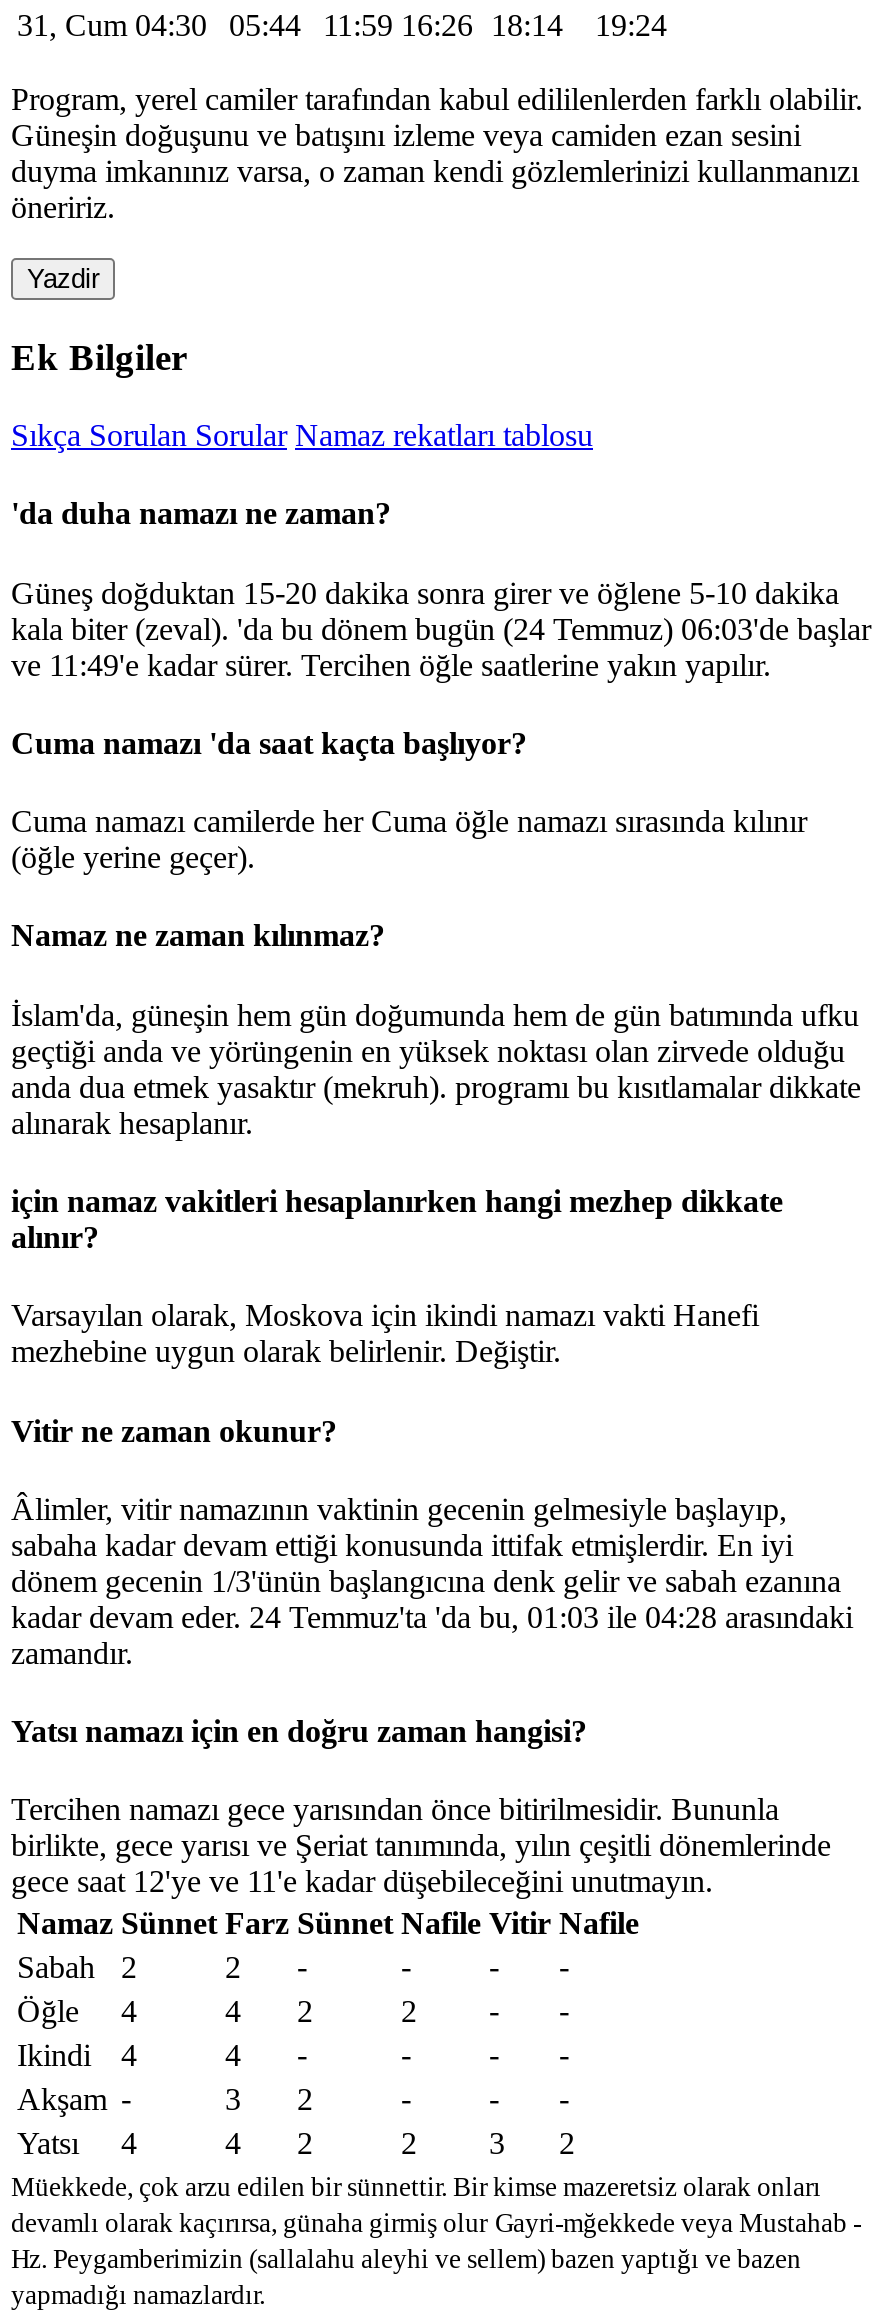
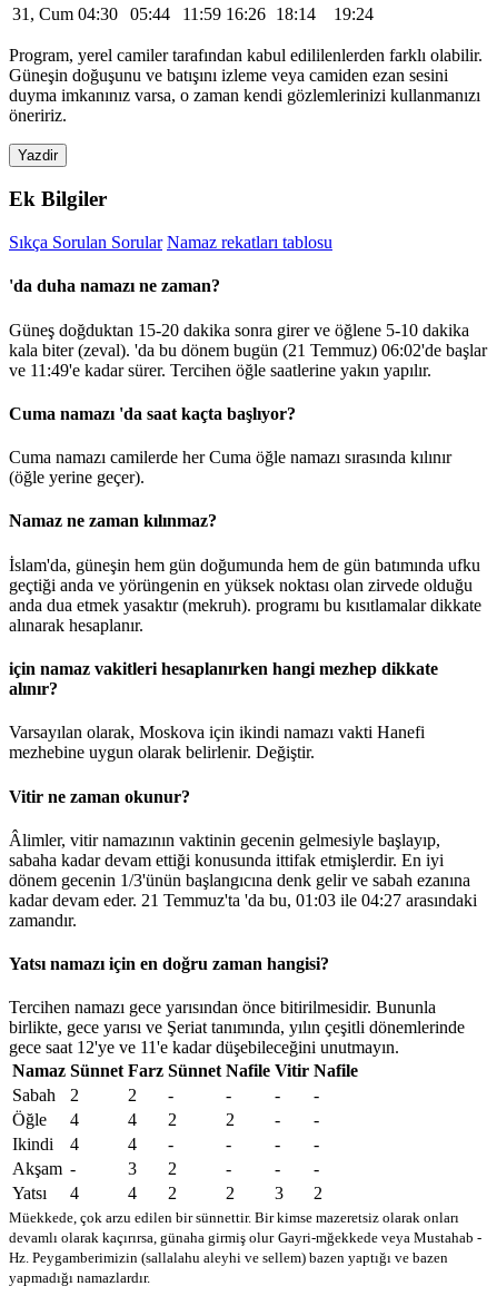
[11,611,871,645] kala biter (zeval). 'da bu dönem bugün (24 Temmuz) 06:03'de başlar -> [9,340,487,359] kala biter (zeval). 'da bu dönem bugün (21 Temmuz) 06:02'de başlar
[11,1600,853,1634] kadar devam eder. 24 Temmuz'ta 'da bu, 01:03 ile 04:28 arasındaki -> [9,890,477,909] kadar devam eder. 21 Temmuz'ta 'da bu, 01:03 ile 04:27 arasındaki

